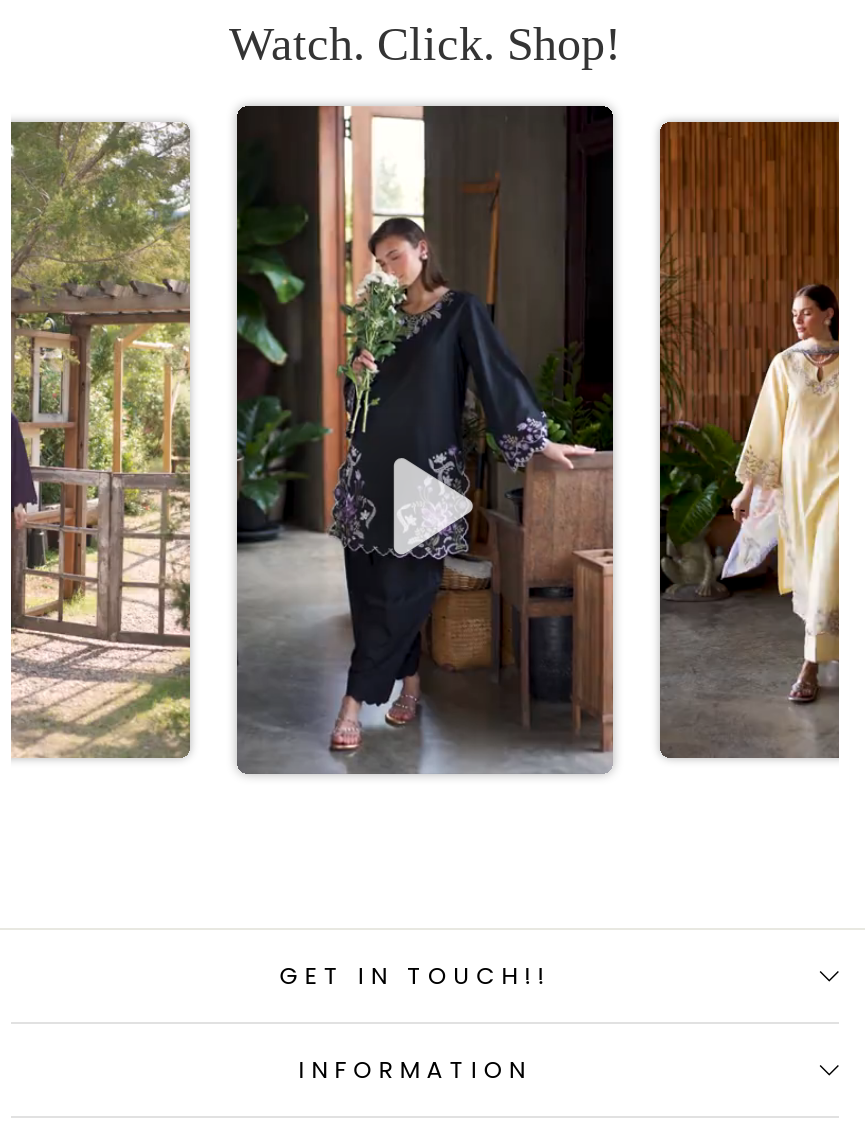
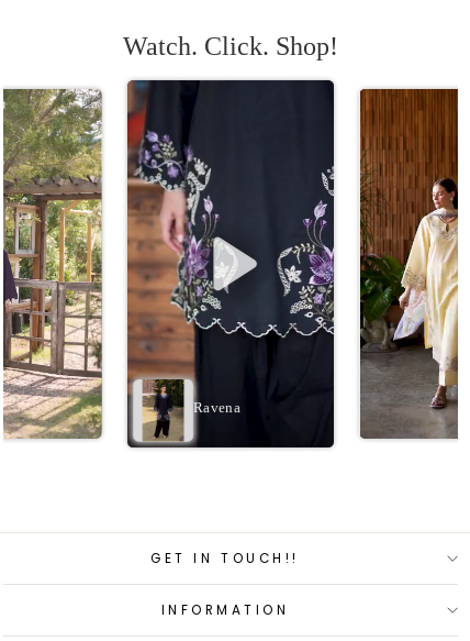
none -> [193,400,241,416] Ravena
[235,105,615,775] [image] -> [126,79,335,449] [image]

